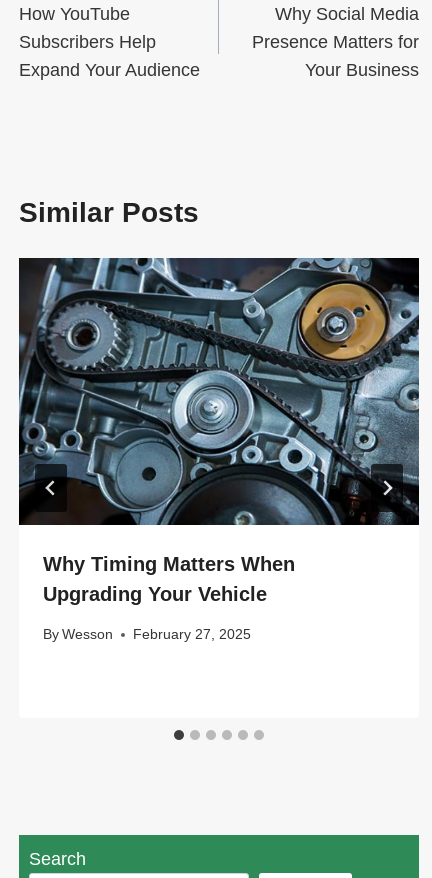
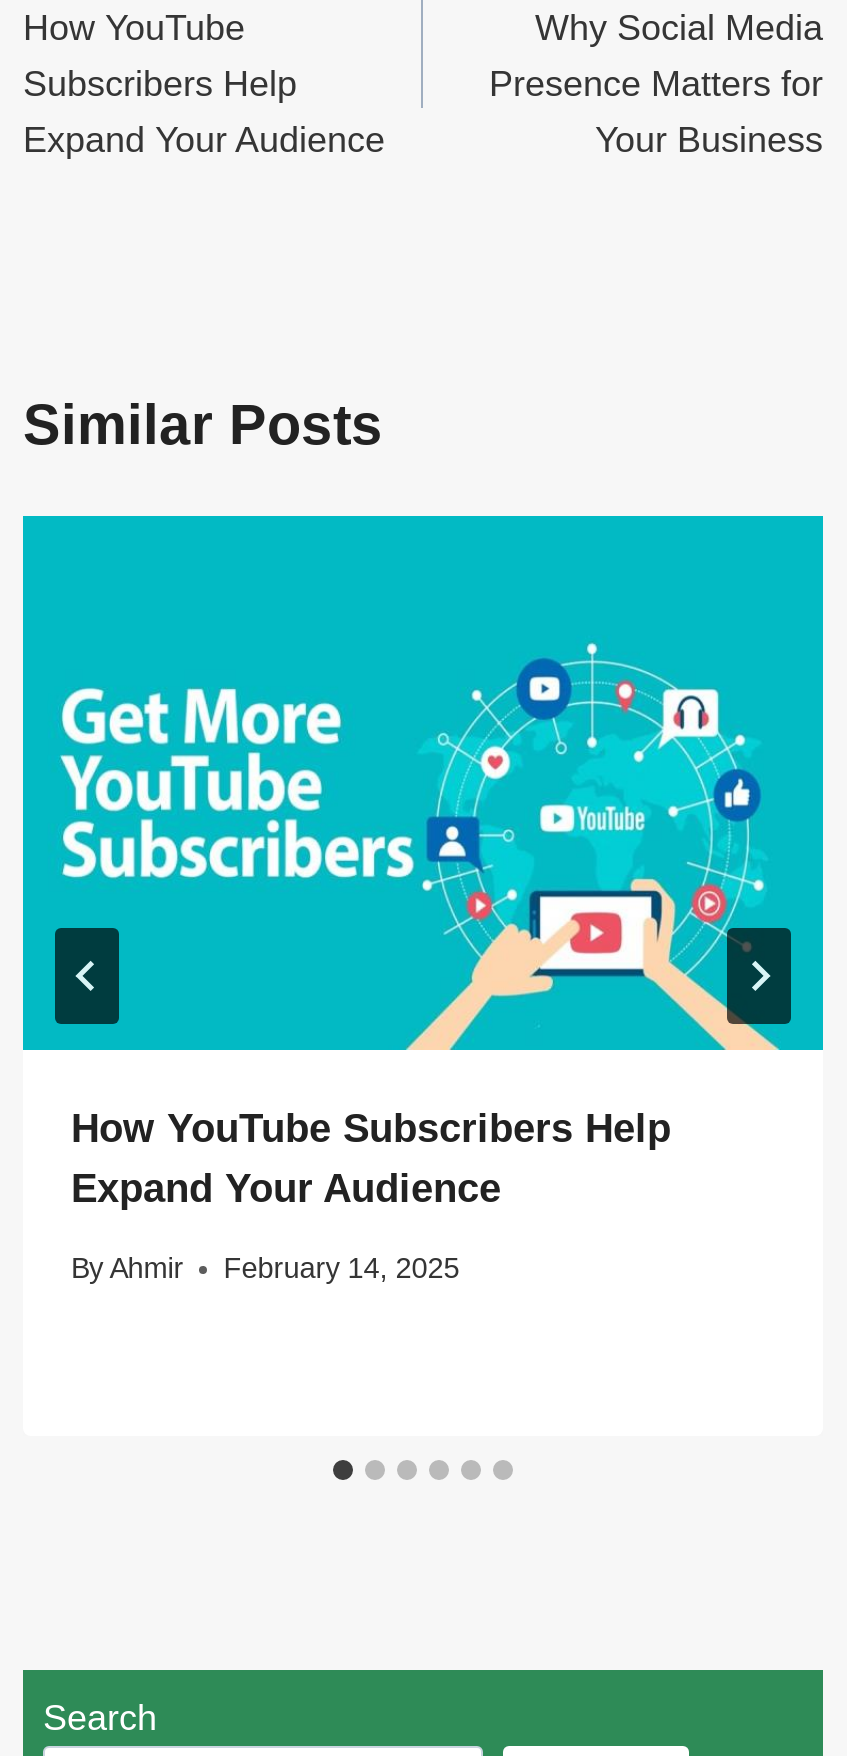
[18,257,420,605] [image] | Why Timing Matters When | Upgrading Your Vehicle -> [21,514,825,1210] [image] | How YouTube Subscribers Help | Expand Your Audience
[43,626,251,642] By Wesson | February 27, 2025 -> [71,1253,459,1285] By Ahmir | February 14, 2025

